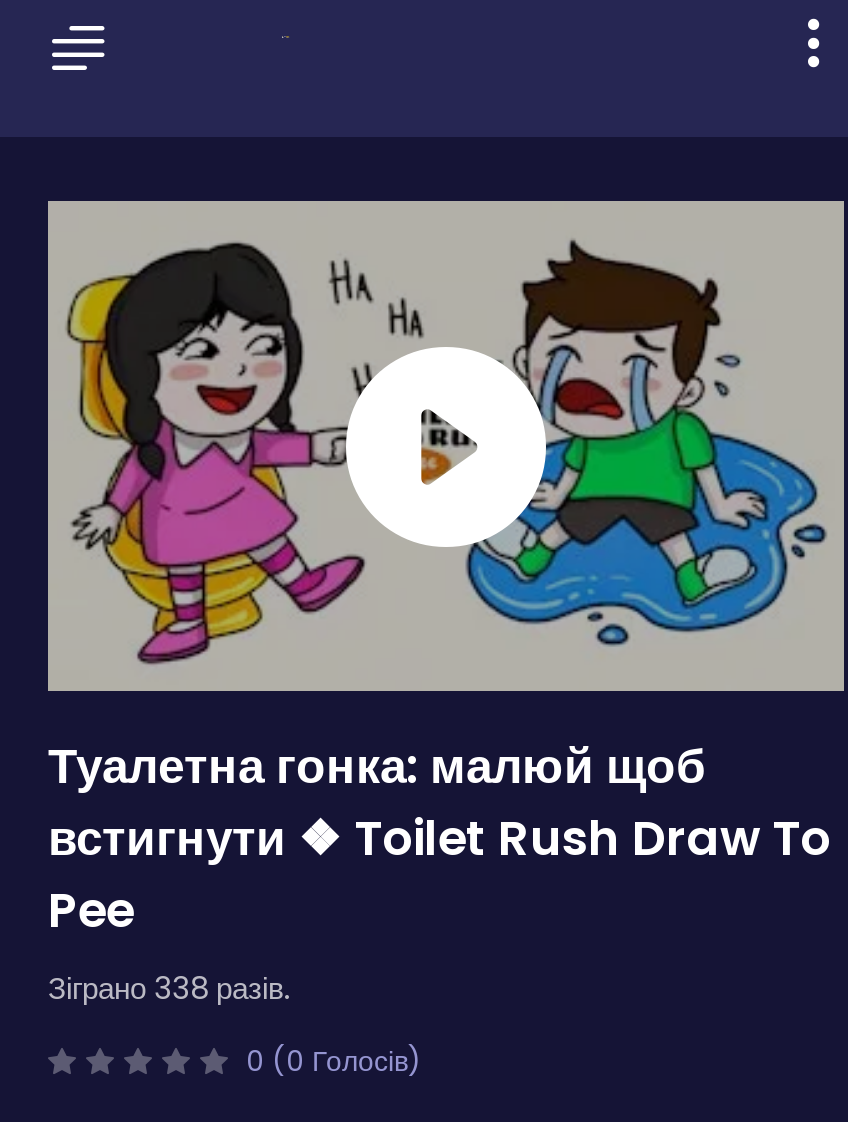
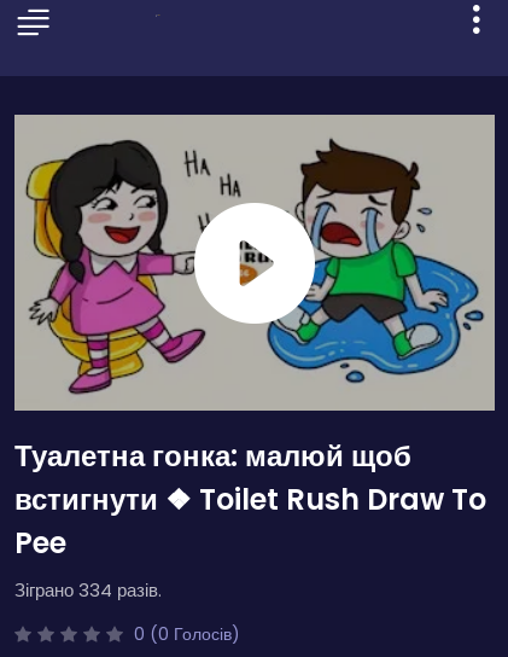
[48,967,290,1009] Зіграно 338 разів. -> [14,577,162,603] Зіграно 334 разів.

